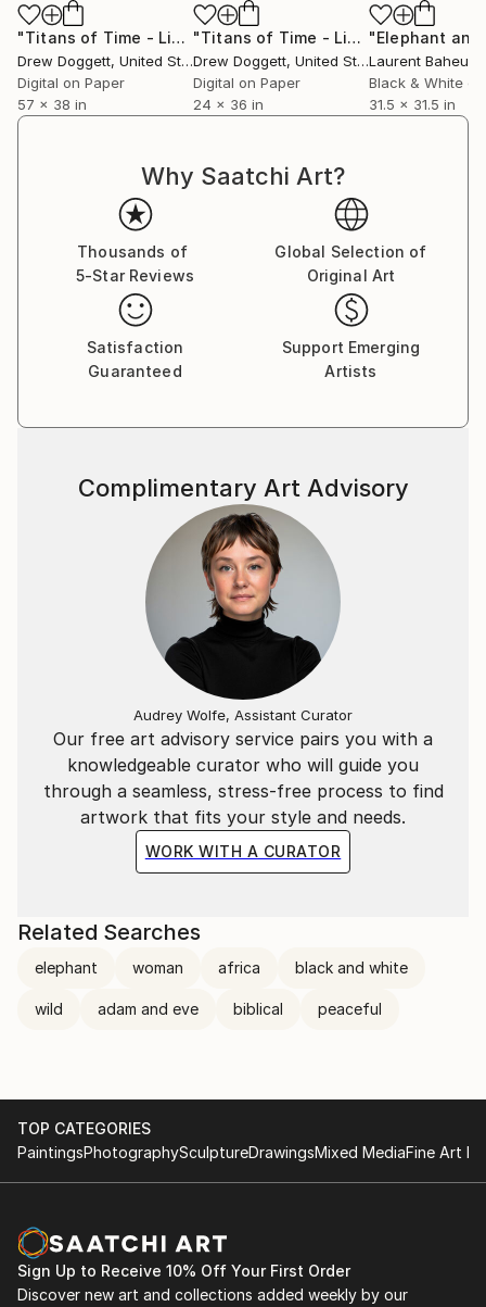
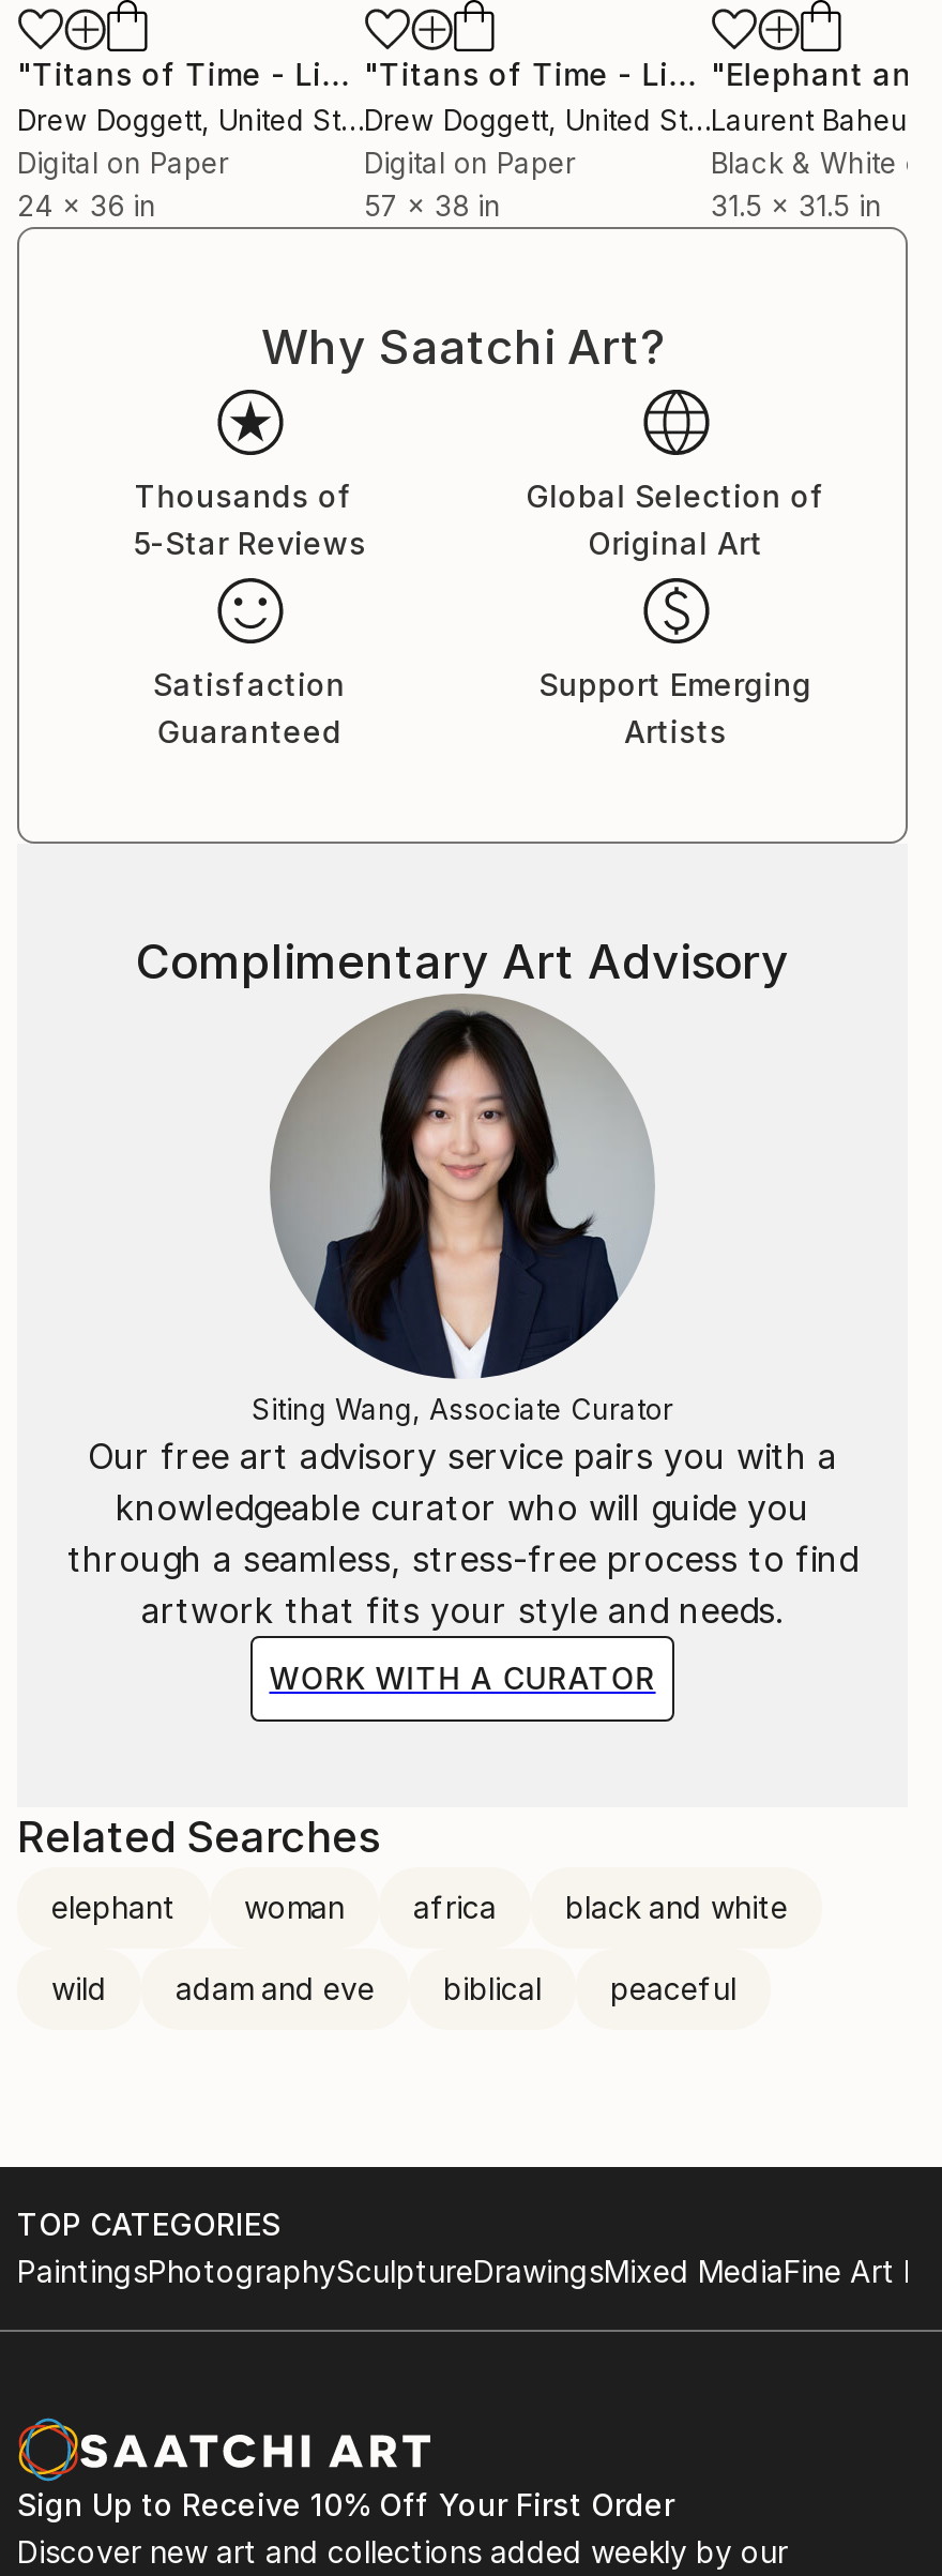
[17,96,87,113] 57 x 38 in -> [17,188,156,223] 24 x 36 in
[193,96,264,113] 24 x 36 in -> [364,188,501,223] 57 x 38 in
[133,549,353,724] [image] | Audrey Wolfe, Assistant Curator -> [252,1081,673,1426] [image] | Siting Wang, Associate Curator

